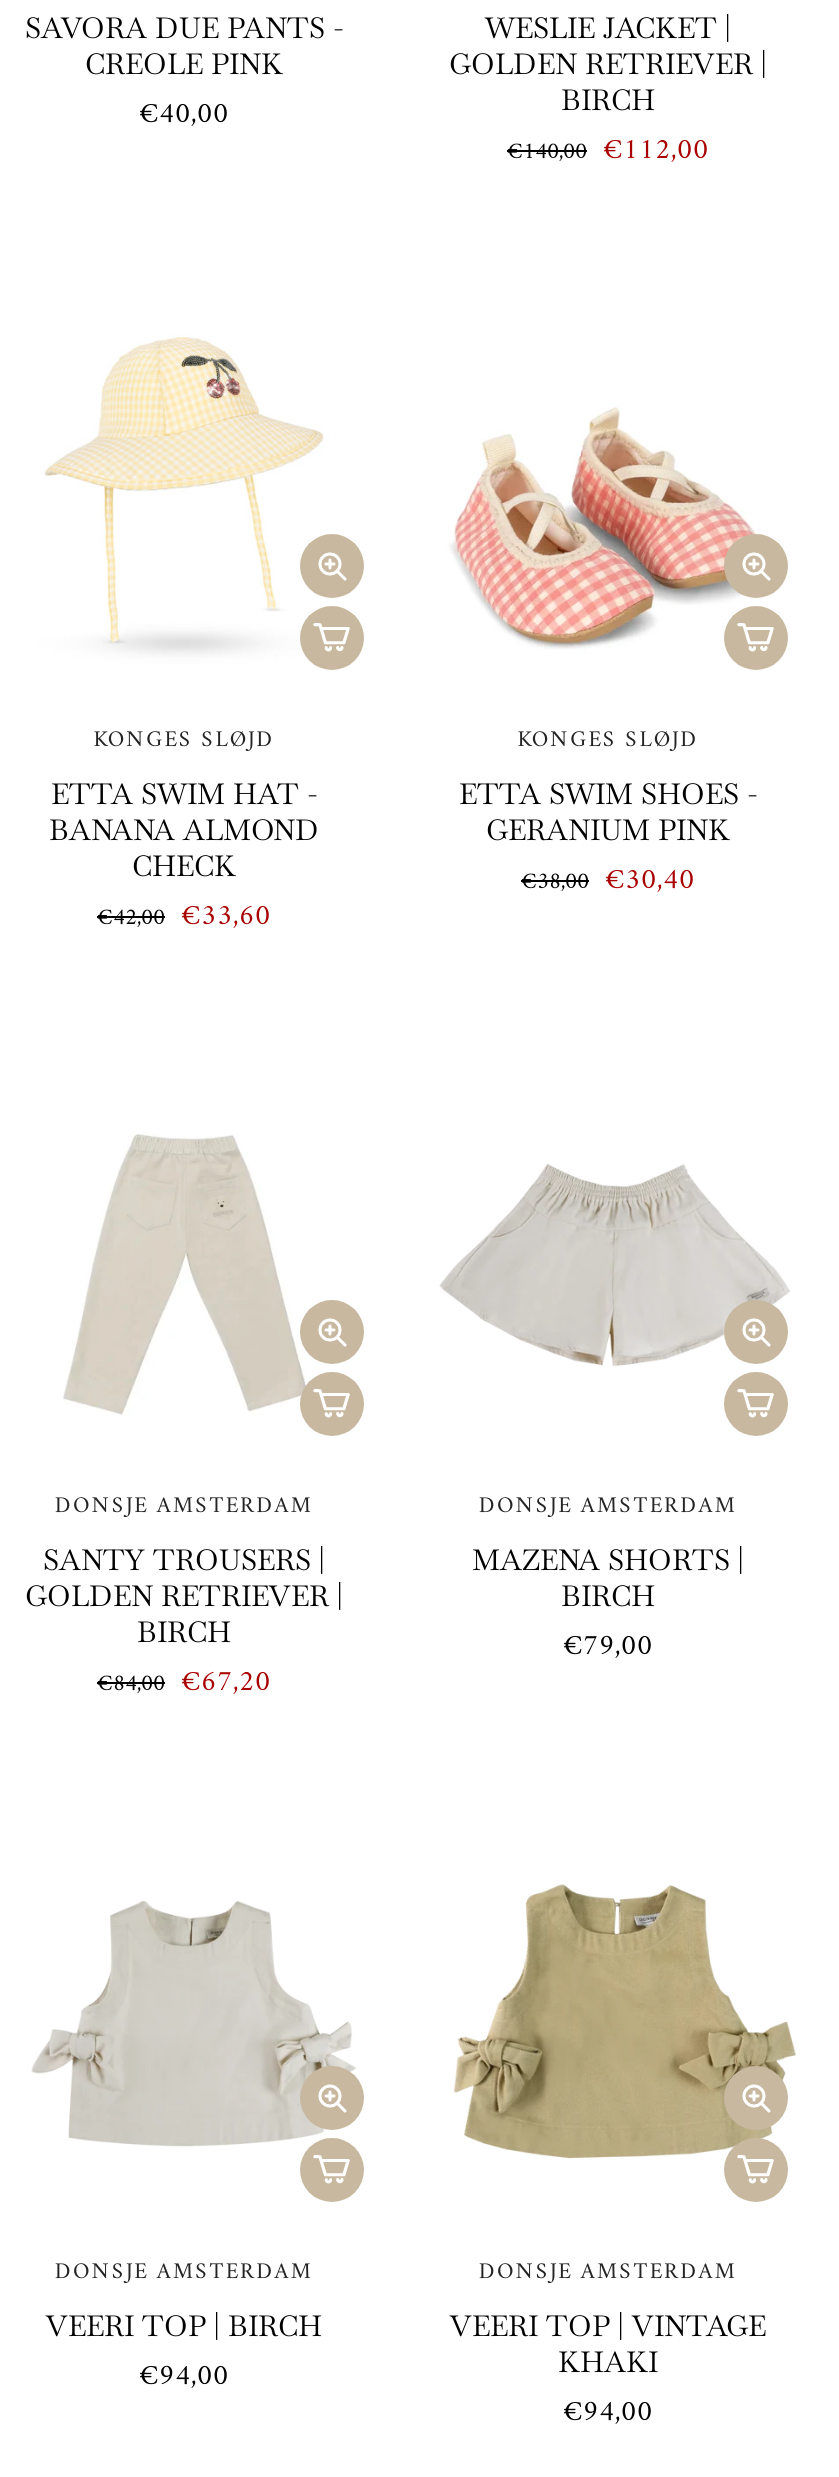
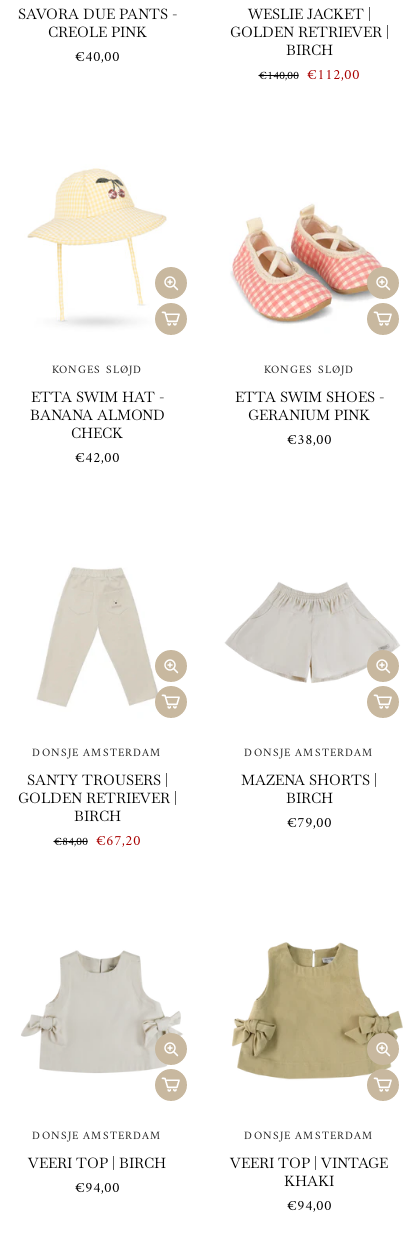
[521,856,695,906] €38,00 €30,40 -> [286,428,331,453] €38,00
[97,892,271,942] €42,00 €33,60 -> [74,446,119,471] €42,00

